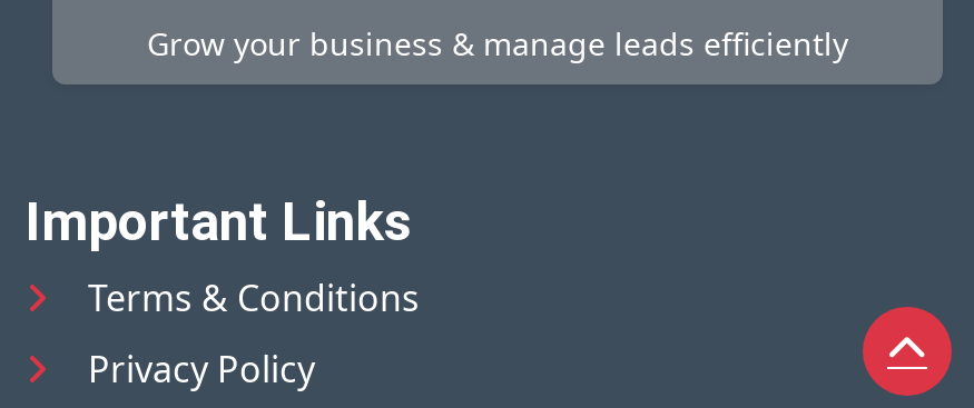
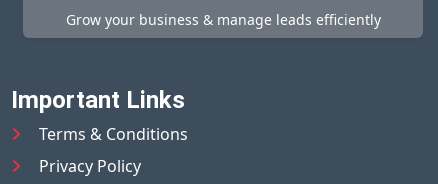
[860,305,954,398] [image] -> none

